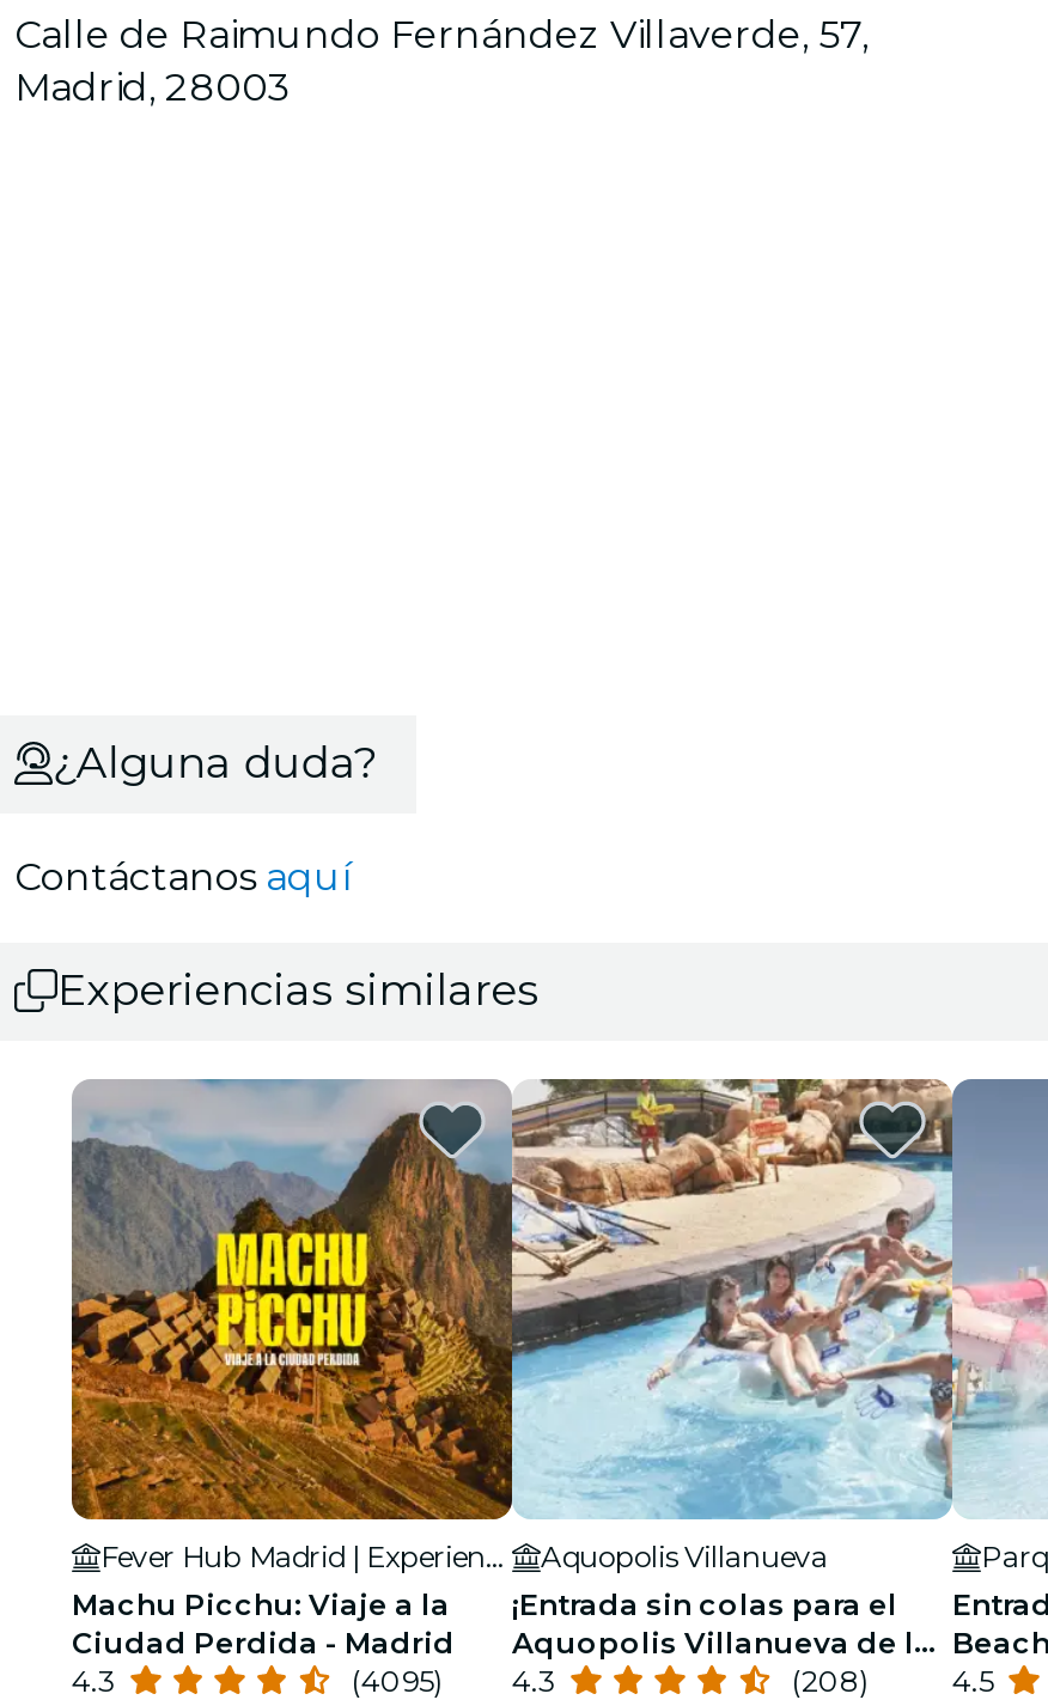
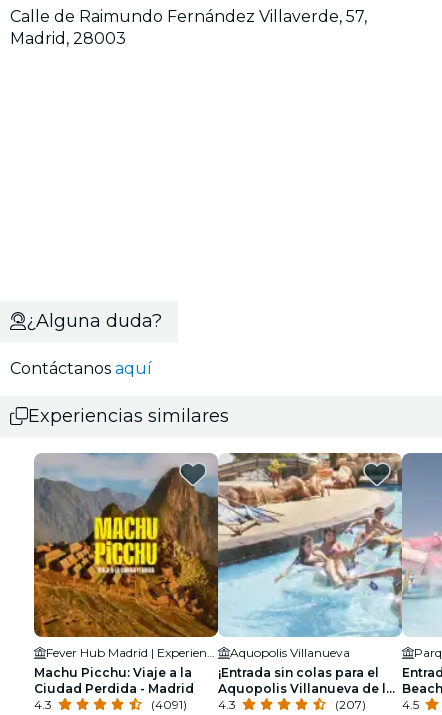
[352,1662,443,1698] (4095) -> [151,697,187,712] (4091)
[792,1662,869,1698] (208) -> [335,697,366,712] (207)

